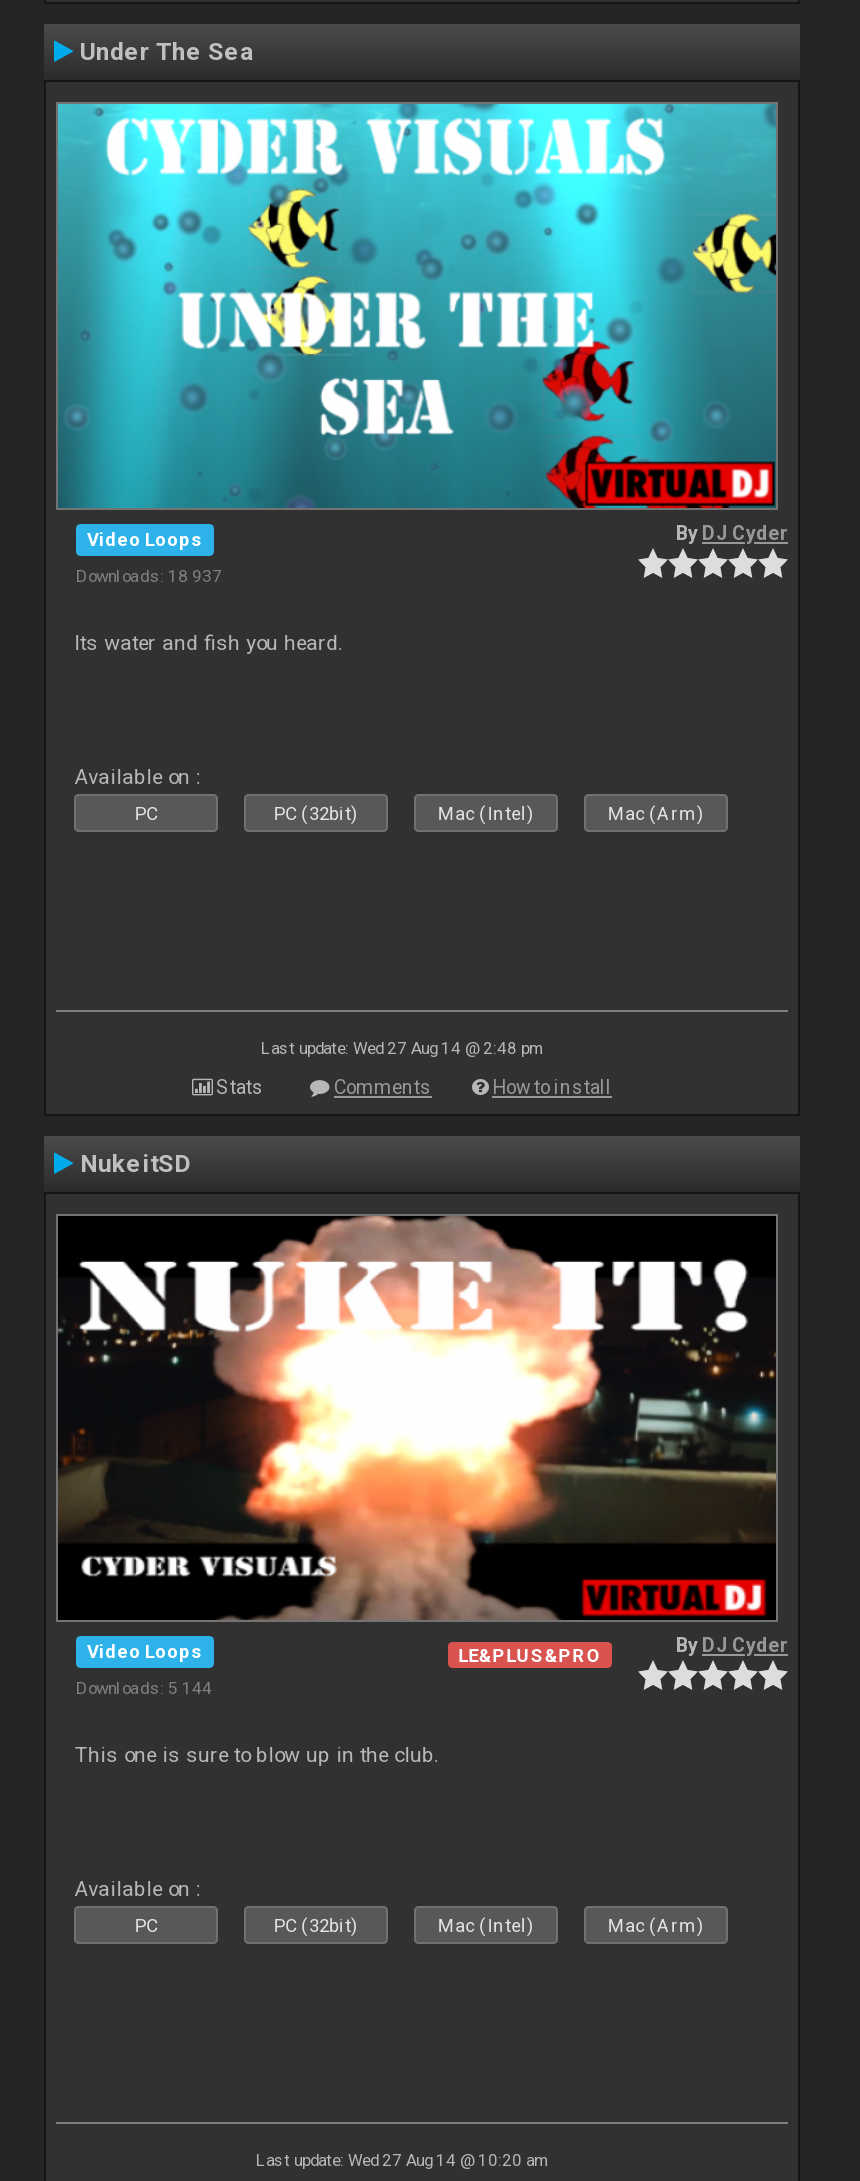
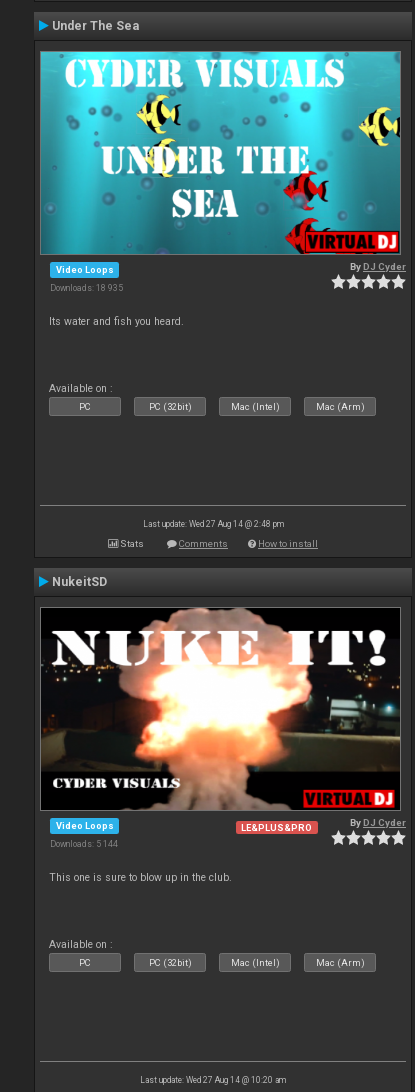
[76,565,222,585] Downloads: 18 937 -> [50,283,123,293] Downloads: 18 935

